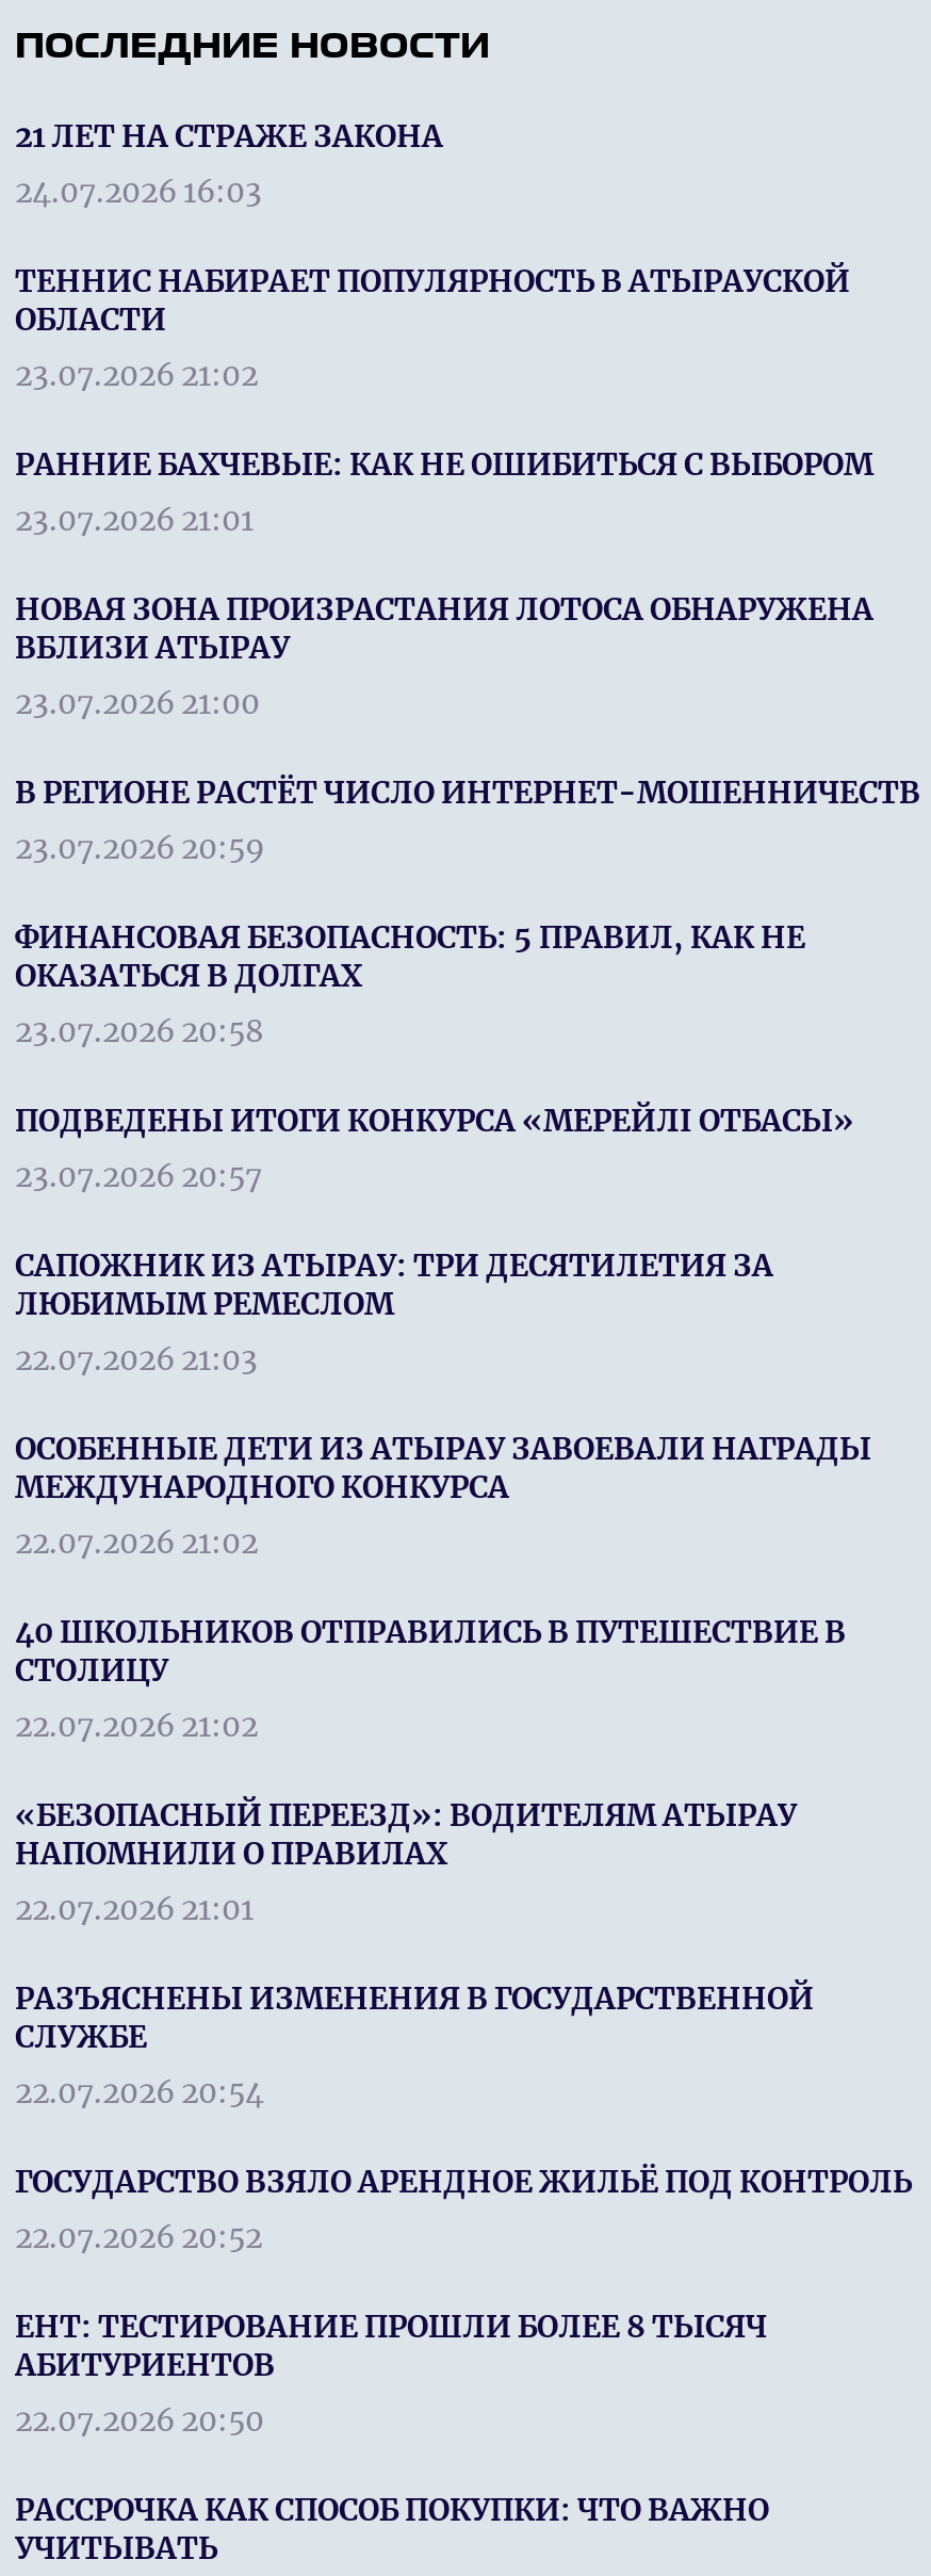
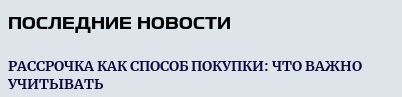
[15,117,920,2440] 21 ЛЕТ НА СТРАЖЕ ЗАКОНА | 24.07.2026 16:03 | ТЕННИС НАБИРАЕТ ПОПУЛЯРНОСТЬ В АТЫРАУСКОЙ | ОБЛАСТИ | 23.07.2026 21:02 | РАННИЕ БАХЧЕВЫЕ: КАК НЕ ОШИБИТЬСЯ С ВЫБОРОМ | 23.07.2026 21:01 | НОВАЯ ЗОНА ПРОИЗРАСТАНИЯ ЛОТОСА ОБНАРУЖЕНА | ВБЛИЗИ АТЫРАУ | 23.07.2026 21:00 | В РЕГИОНЕ РАСТЁТ ЧИСЛО ИНТЕРНЕТ-МОШЕННИЧЕСТВ | 23.07.2026 20:59 | ФИНАНСОВАЯ БЕЗОПАСНОСТЬ: 5 ПРАВИЛ, КАК НЕ | ОКАЗАТЬСЯ В ДОЛГАХ | 23.07.2026 20:58 | ПОДВЕДЕНЫ ИТОГИ КОНКУРСА «МЕРЕЙЛІ ОТБАСЫ» | 23.07.2026 20:57 | САПОЖНИК ИЗ АТЫРАУ: ТРИ ДЕСЯТИЛЕТИЯ ЗА | ЛЮБИМЫМ РЕМЕСЛОМ | 22.07.2026 21:03 | ОСОБЕННЫЕ ДЕТИ ИЗ АТЫРАУ ЗАВОЕВАЛИ НАГРАДЫ | МЕЖДУНАРОДНОГО КОНКУРСА | 22.07.2026 21:02 | 40 ШКОЛЬНИКОВ ОТПРАВИЛИСЬ В ПУТЕШЕСТВИЕ В | СТОЛИЦУ | 22.07.2026 21:02 | «БЕЗОПАСНЫЙ ПЕРЕЕЗД»: ВОДИТЕЛЯМ АТЫРАУ | НАПОМНИЛИ О ПРАВИЛАХ | 22.07.2026 21:01 | РАЗЪЯСНЕНЫ ИЗМЕНЕНИЯ В ГОСУДАРСТВЕННОЙ | СЛУЖБЕ | 22.07.2026 20:54 | ГОСУДАРСТВО ВЗЯЛО АРЕНДНОЕ ЖИЛЬЁ ПОД КОНТРОЛЬ | 22.07.2026 20:52 | ЕНТ: ТЕСТИРОВАНИЕ ПРОШЛИ БОЛЕЕ 8 ТЫСЯЧ | АБИТУРИЕНТОВ | 22.07.2026 20:50 -> none

